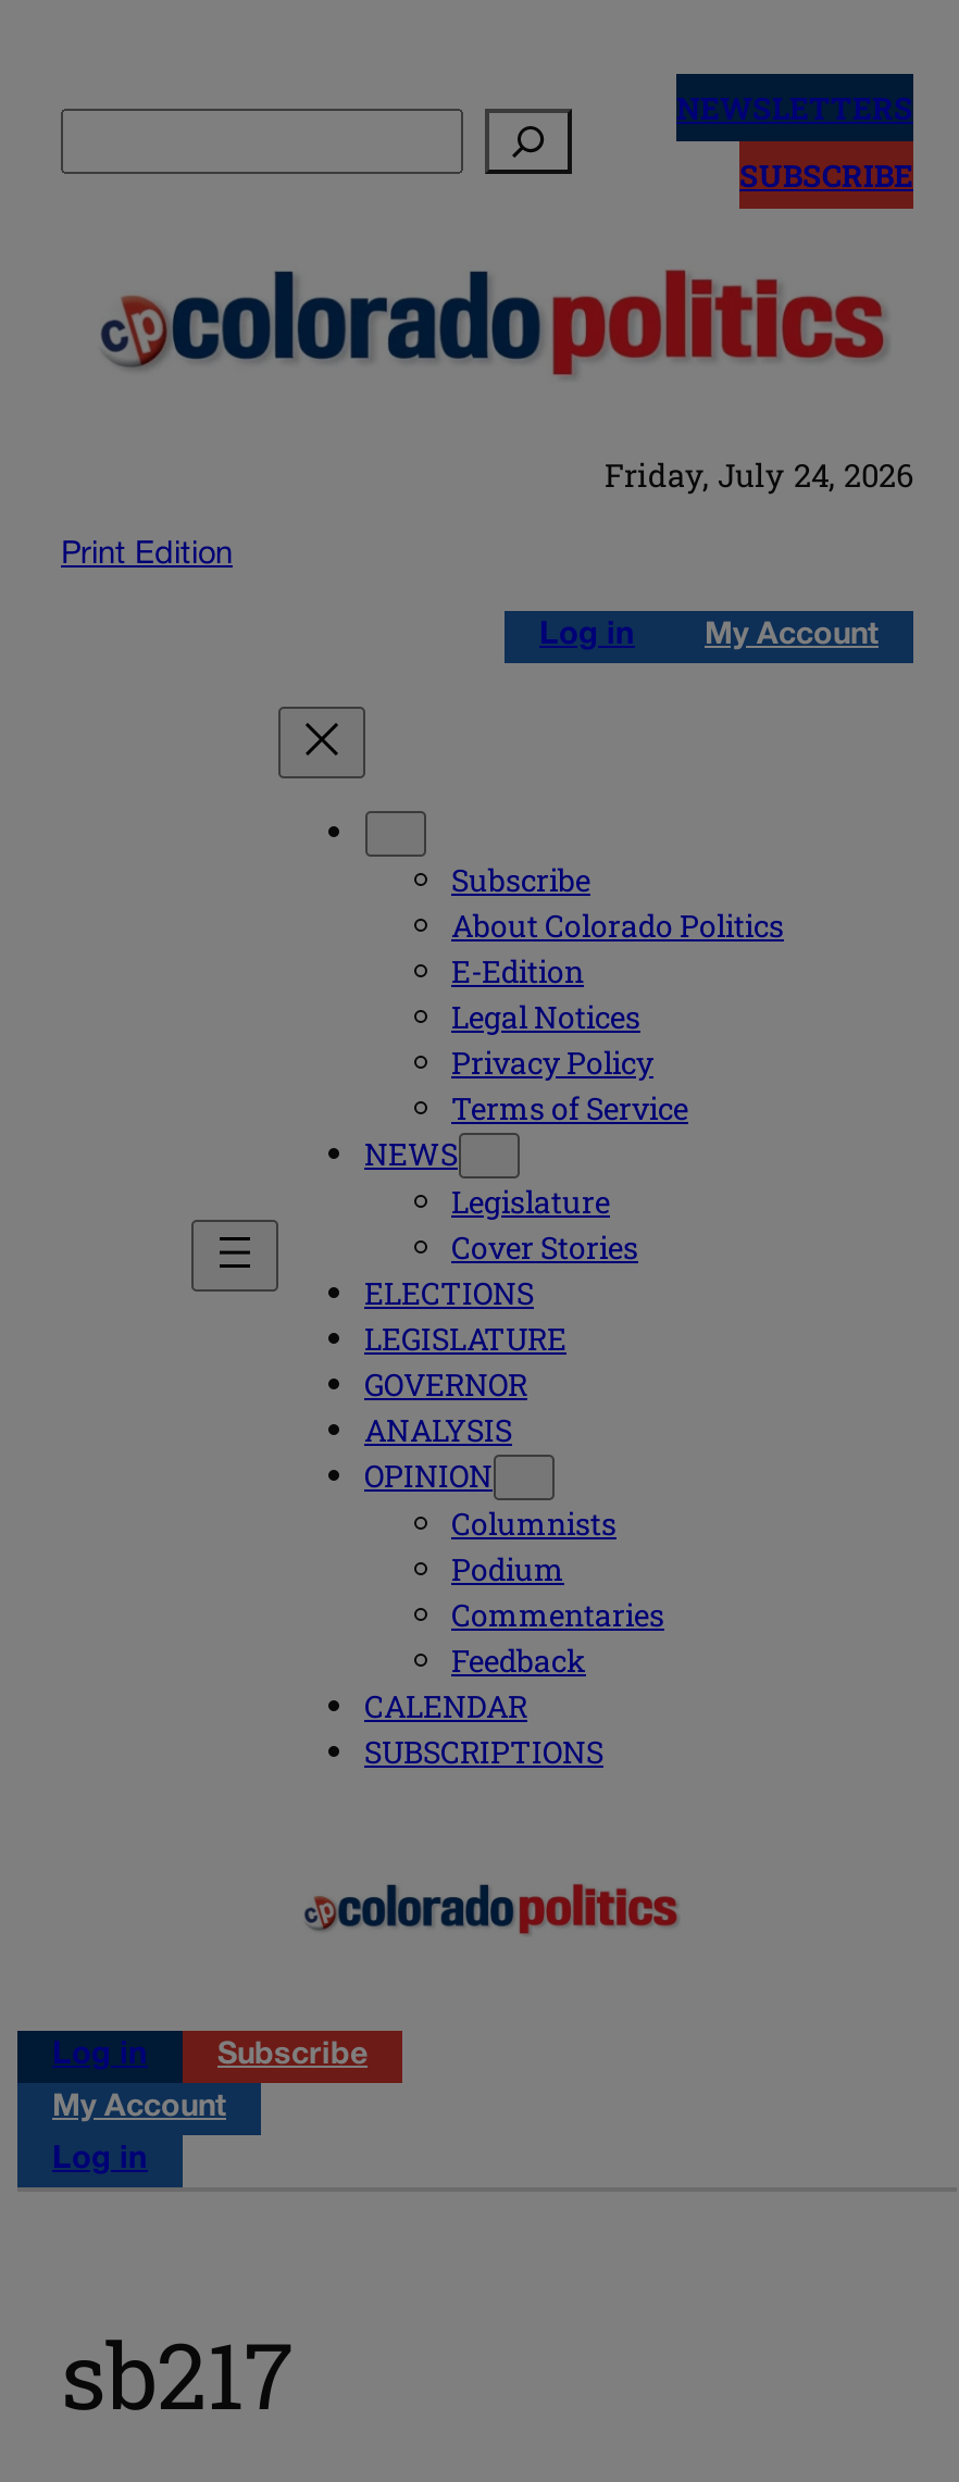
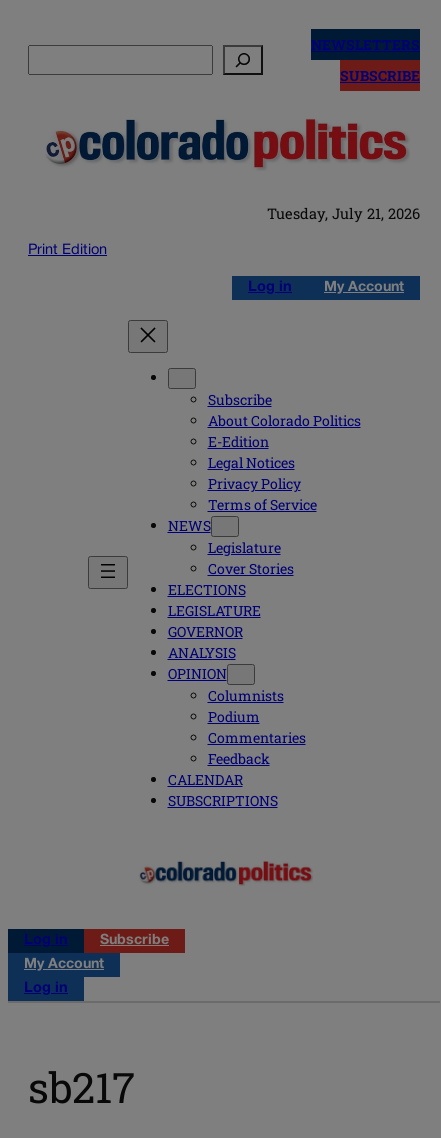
[605,455,913,496] Friday, July 24, 2026 -> [267,204,420,223] Tuesday, July 21, 2026

